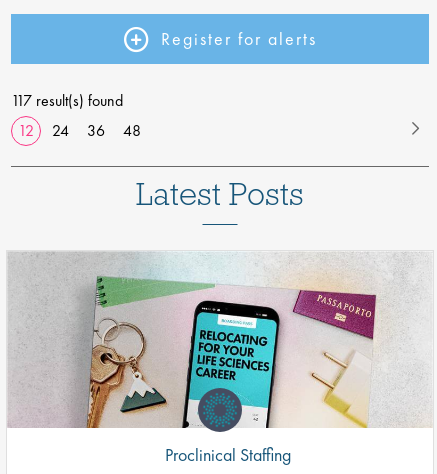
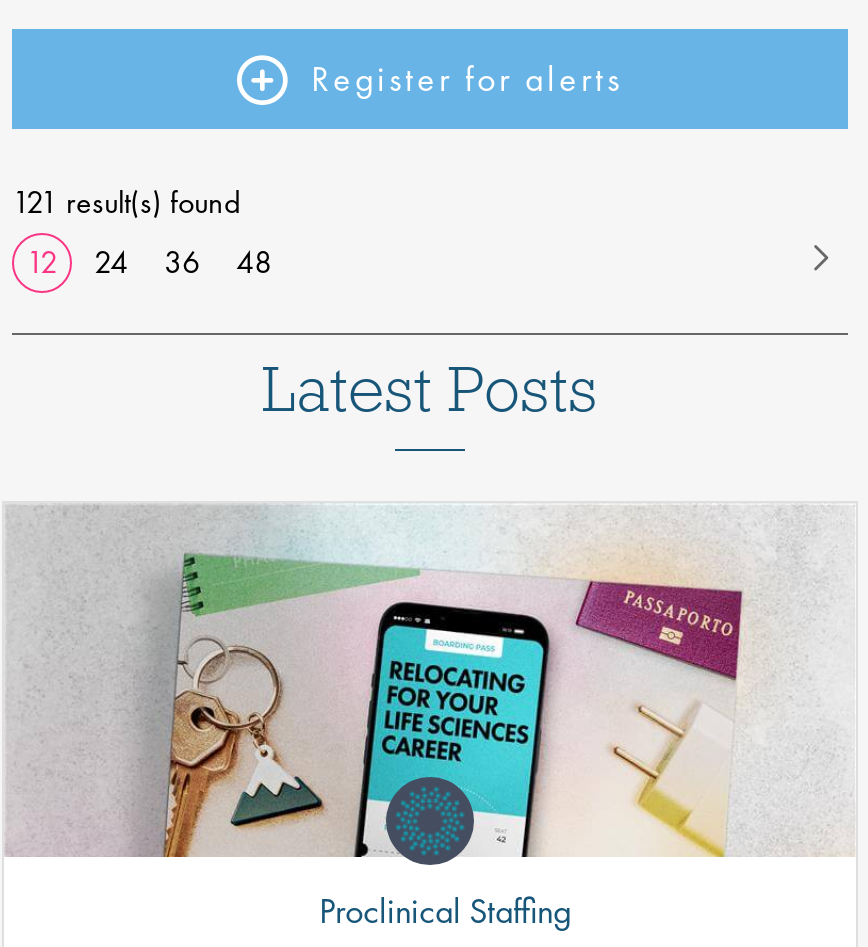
[11,90,123,111] 117 result(s) found -> [12,181,240,223] 121 result(s) found

